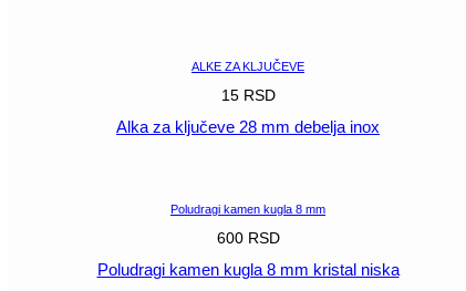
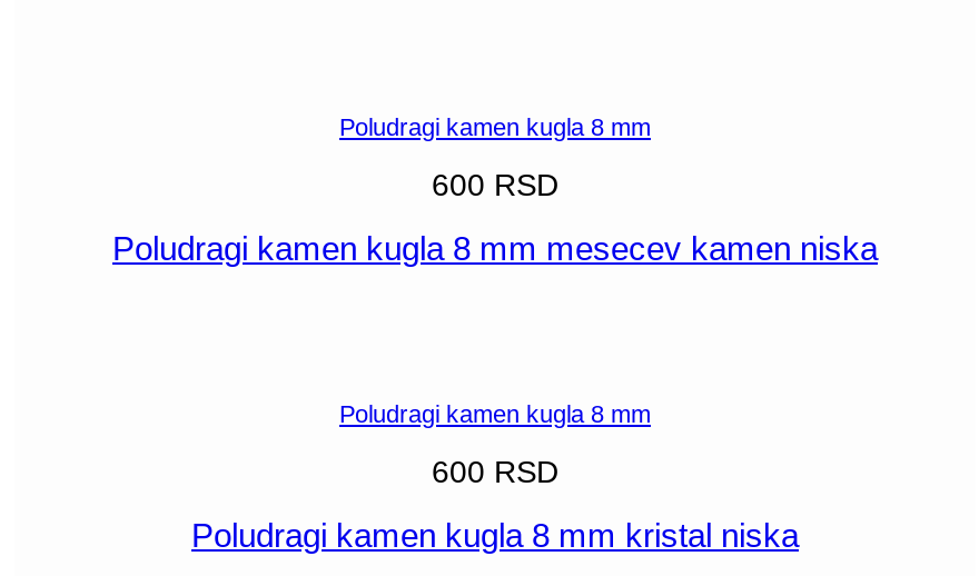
[191,60,304,73] ALKE ZA KLJUČEVE -> [339,114,651,140] Poludragi kamen kugla 8 mm
[221,86,275,104] 15 RSD -> [432,166,558,202] 600 RSD
[116,118,380,136] Alka za ključeve 28 mm debelja inox -> [112,230,878,267] Poludragi kamen kugla 8 mm mesecev kamen niska

